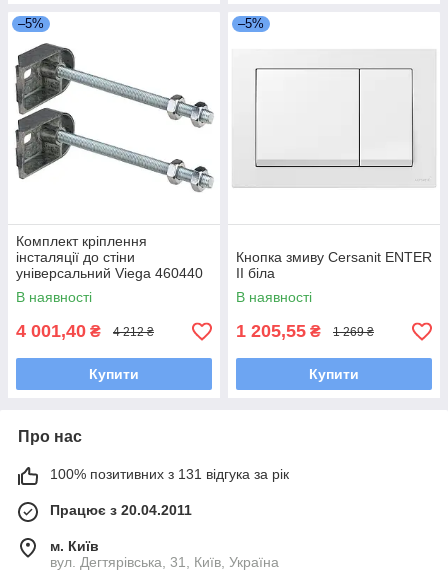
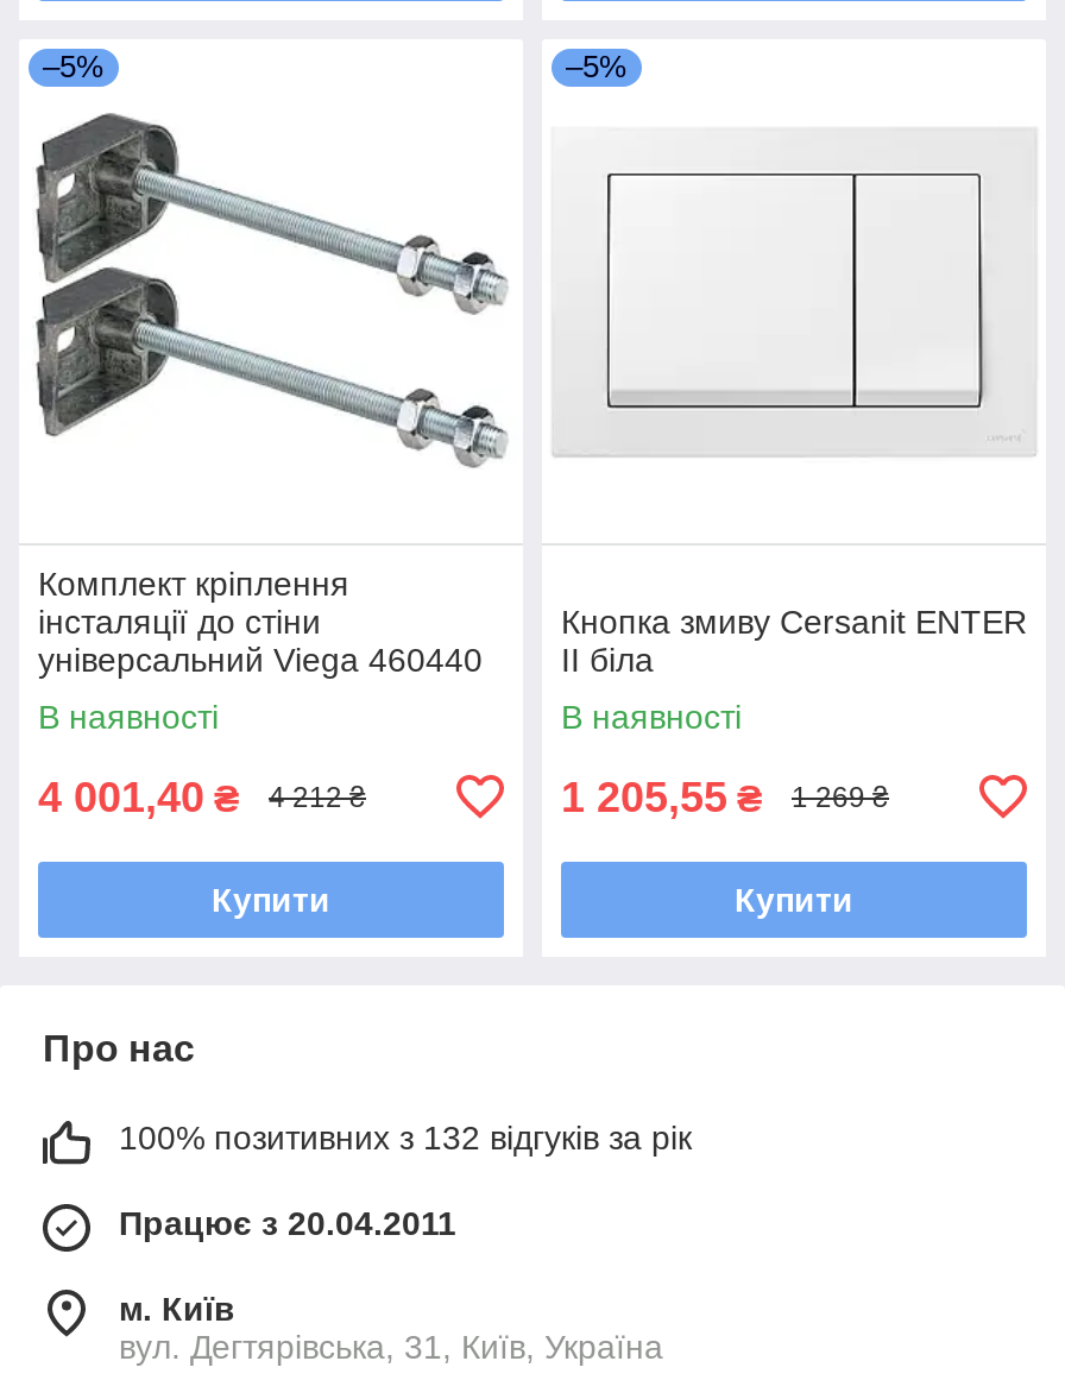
[50,466,289,482] 100% позитивних з 131 відгука за рік -> [119,1118,692,1156] 100% позитивних з 132 відгуків за рік

